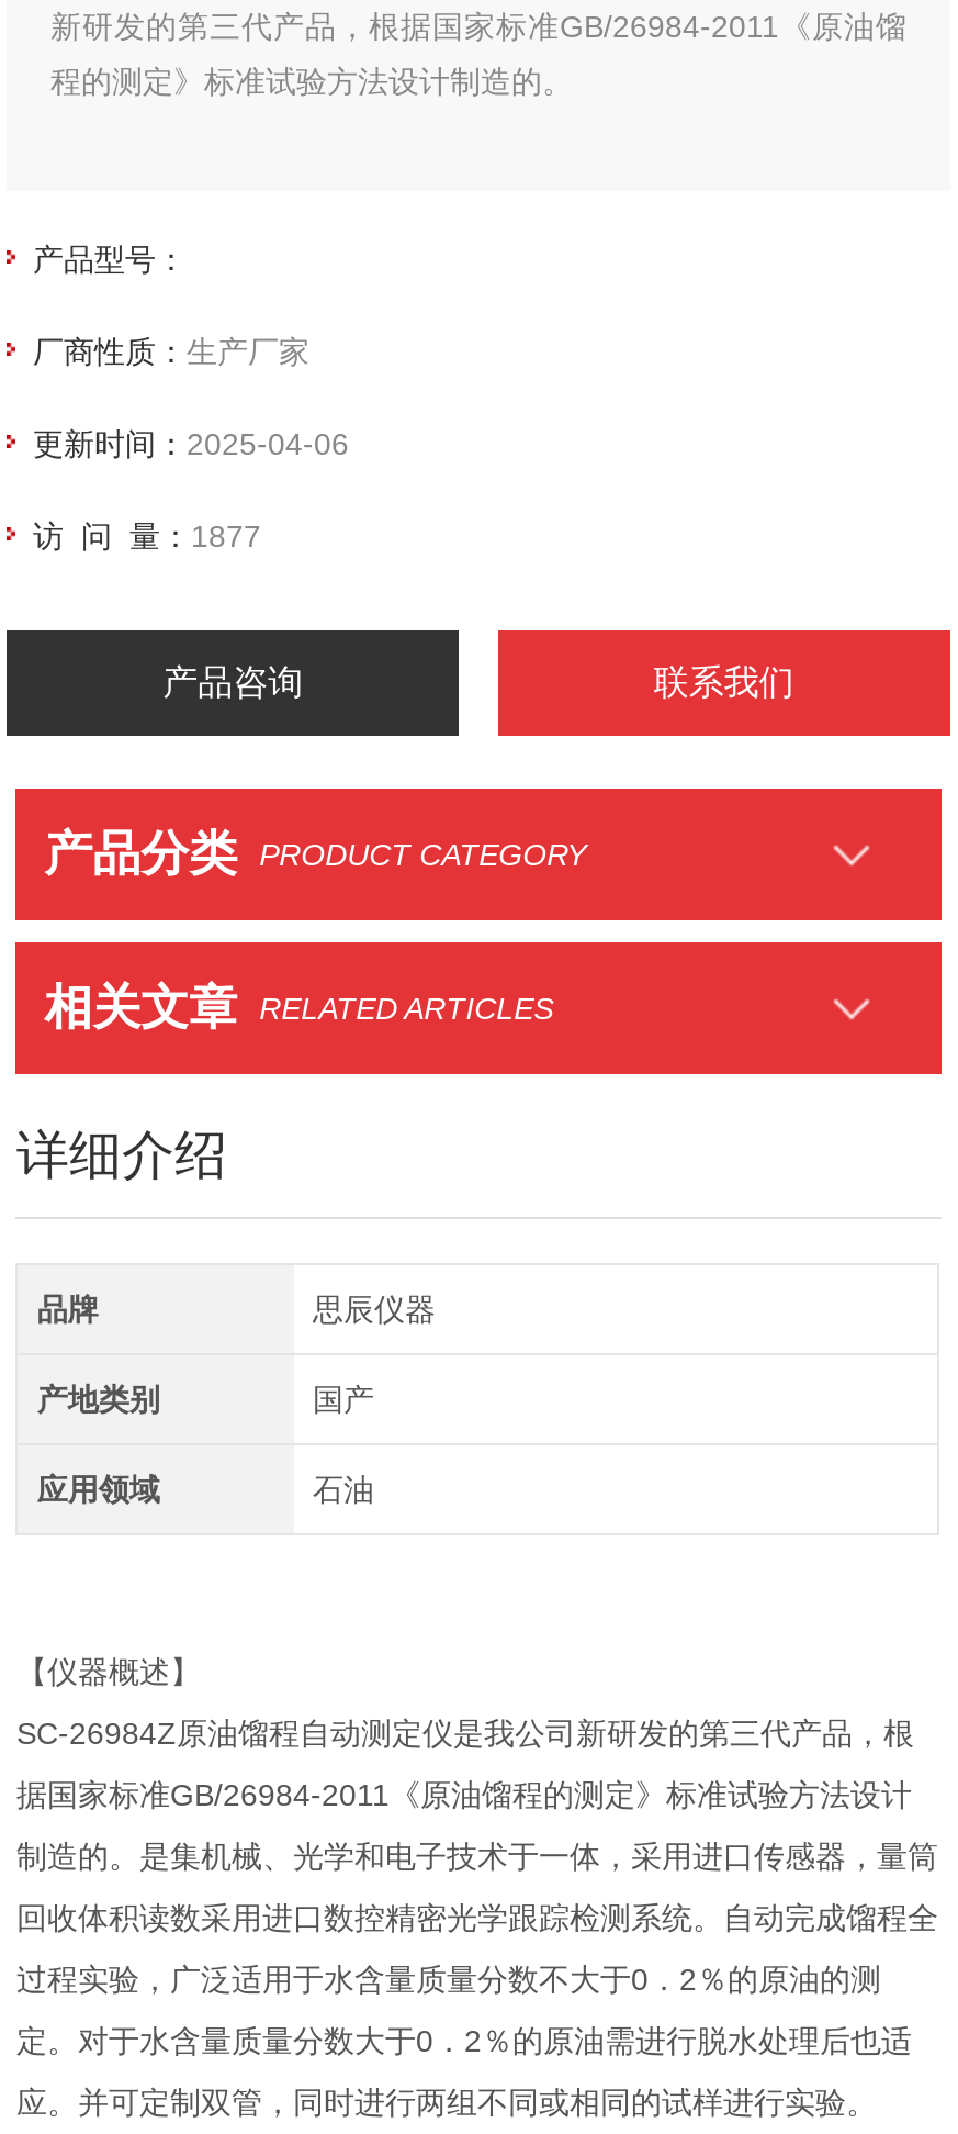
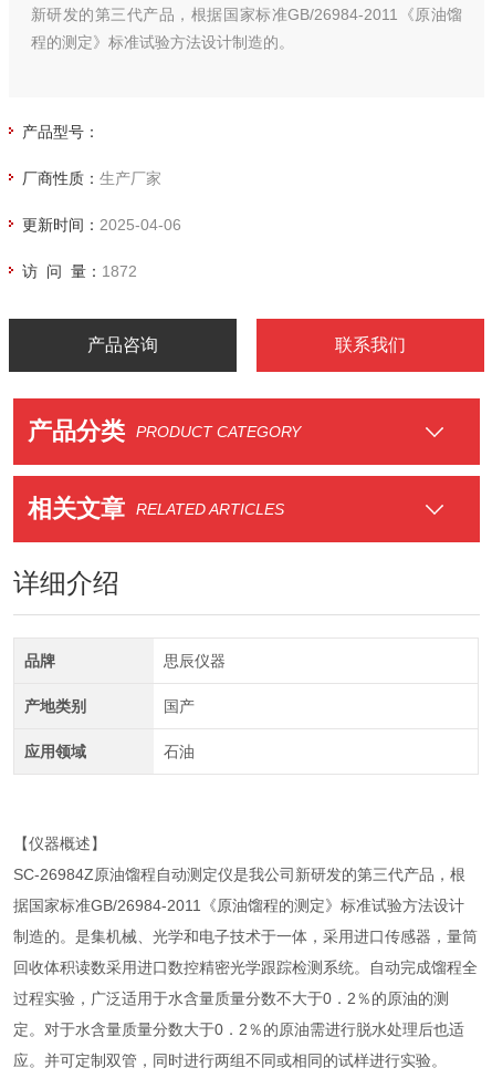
[33,518,261,554] 访 问 量：1877 -> [22,262,137,280] 访 问 量：1872

